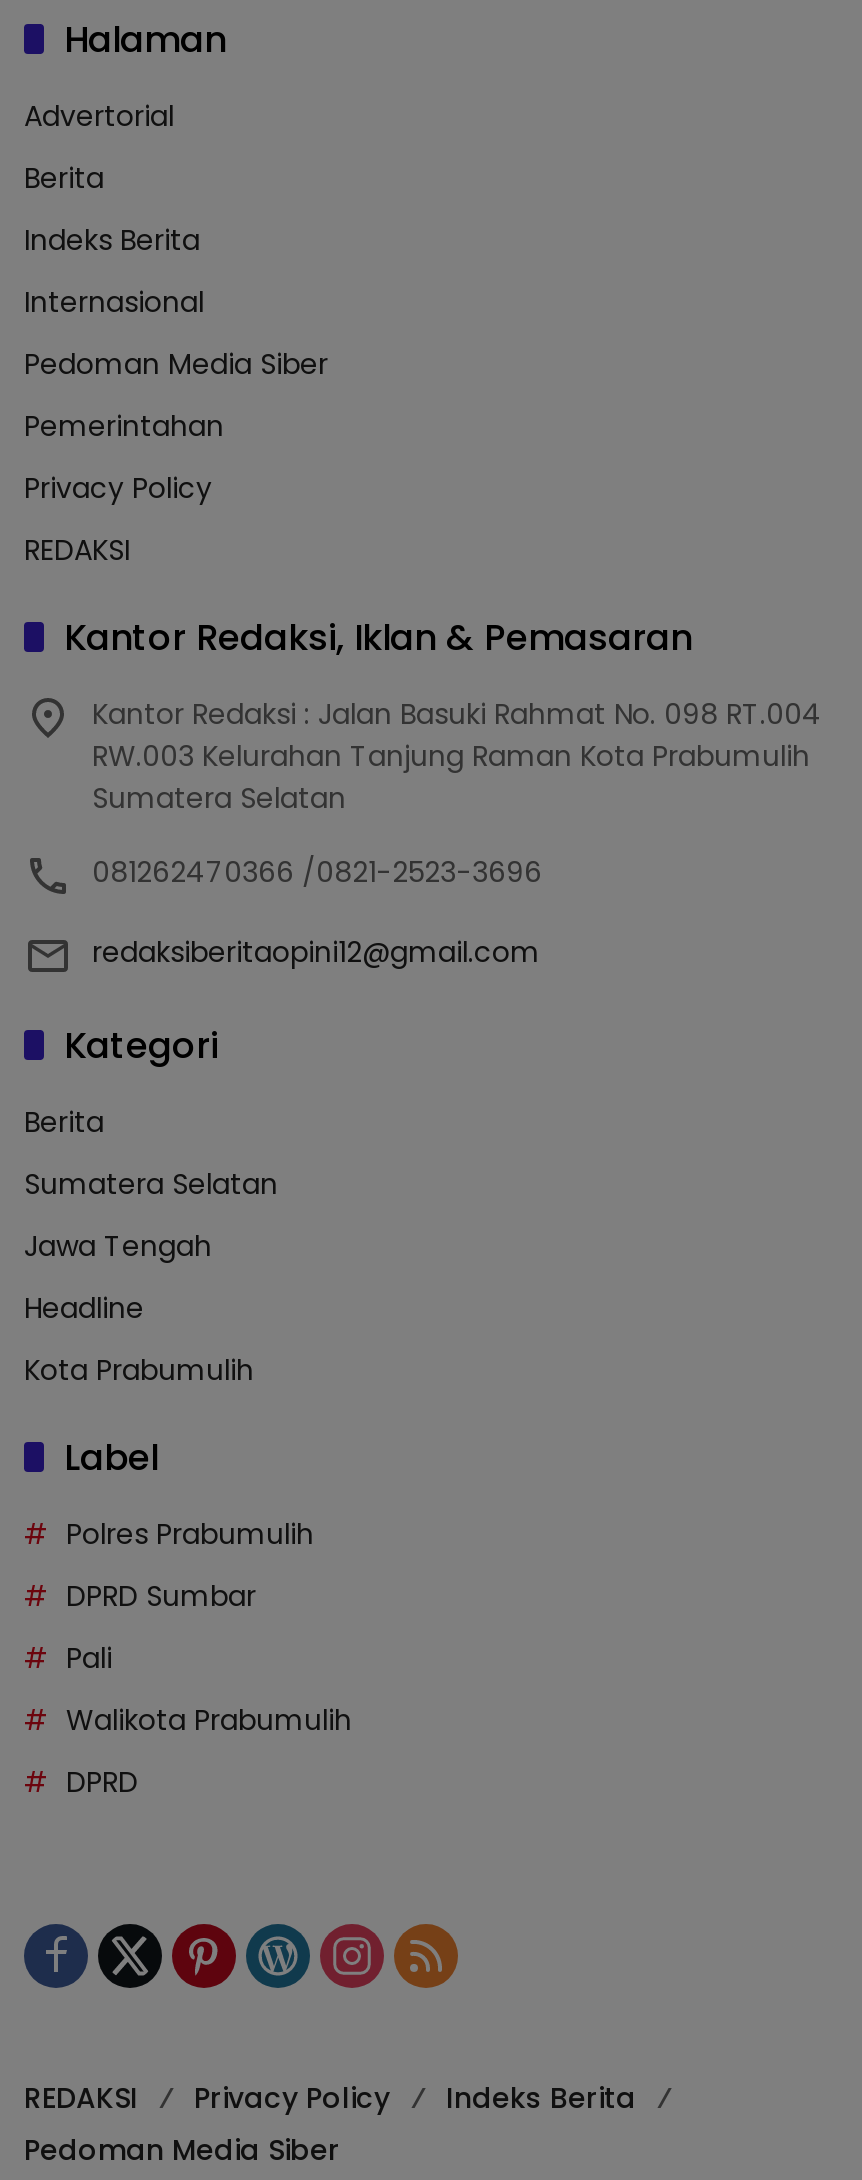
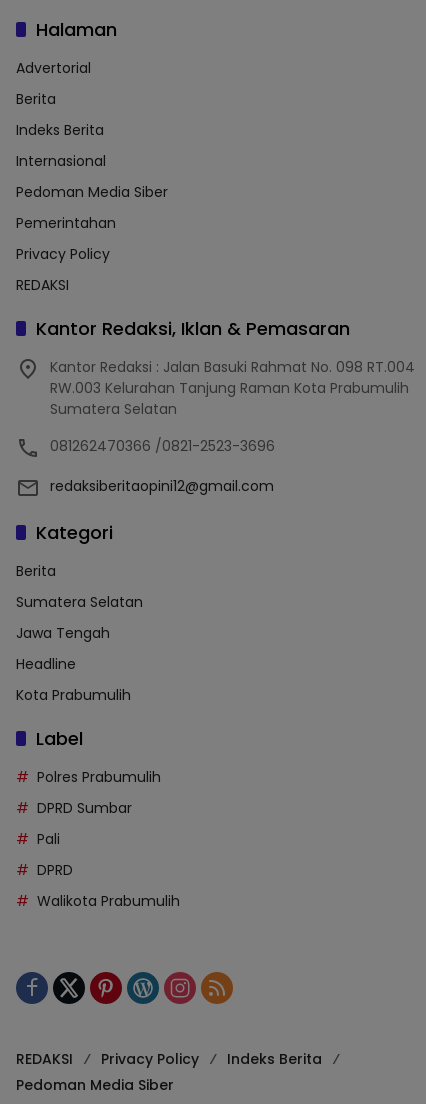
moved [66,1699,352,1739] -> [37,891,180,911]: Walikota Prabumulih
moved [66,1761,138,1801] -> [37,860,73,880]: DPRD

